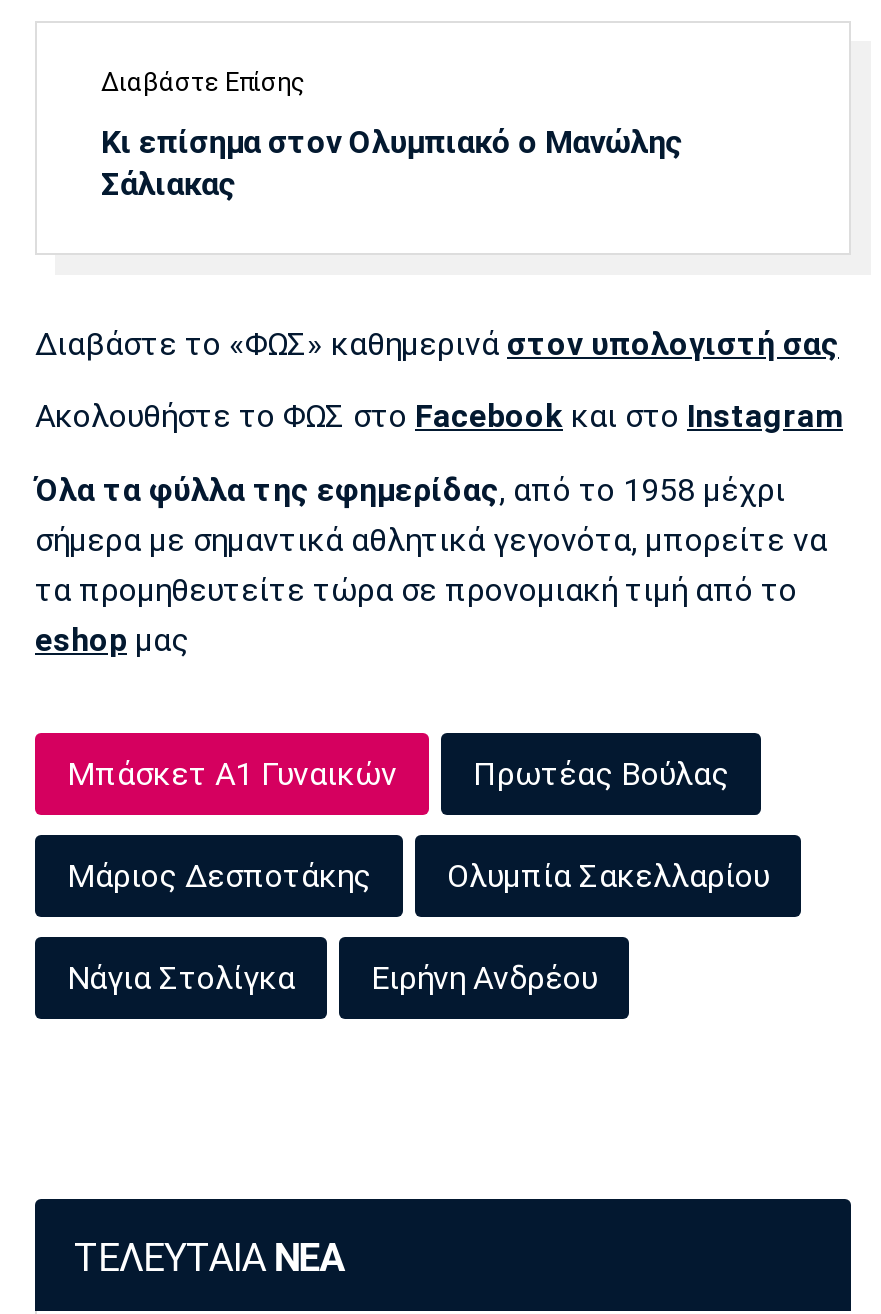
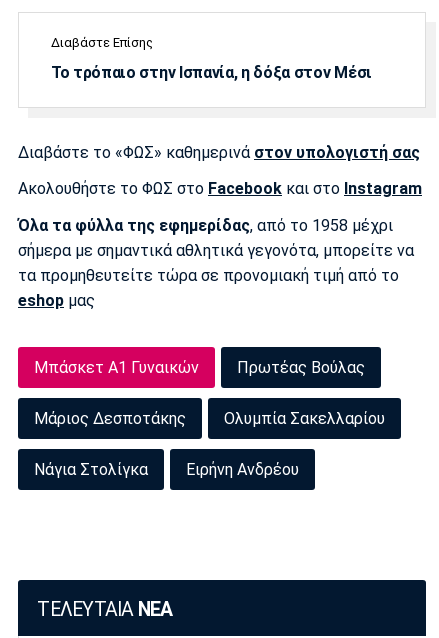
[101,124,683,204] Κι επίσημα στον Ολυμπιακό ο Μανώλης | Σάλιακας -> [51,63,372,82] Το τρόπαιο στην Ισπανία, η δόξα στον Μέσι

